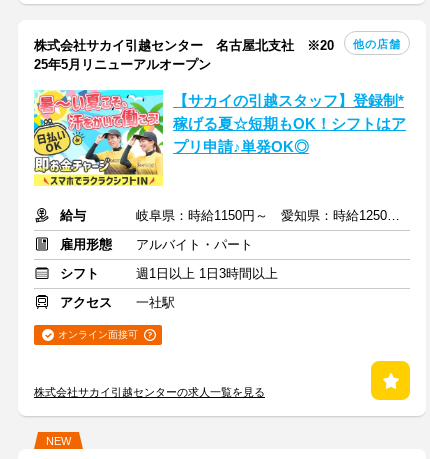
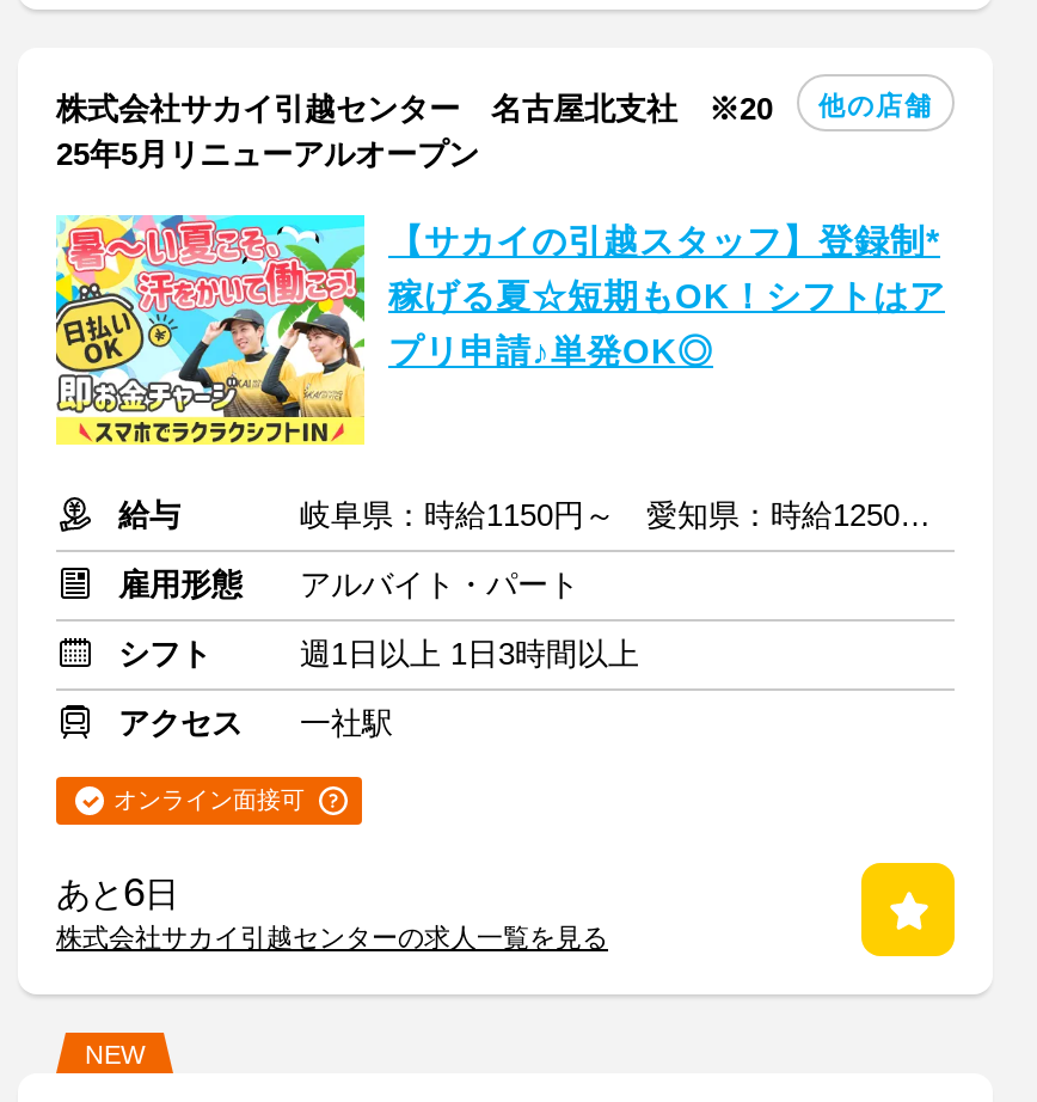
none -> [56,870,178,916] あと6日

